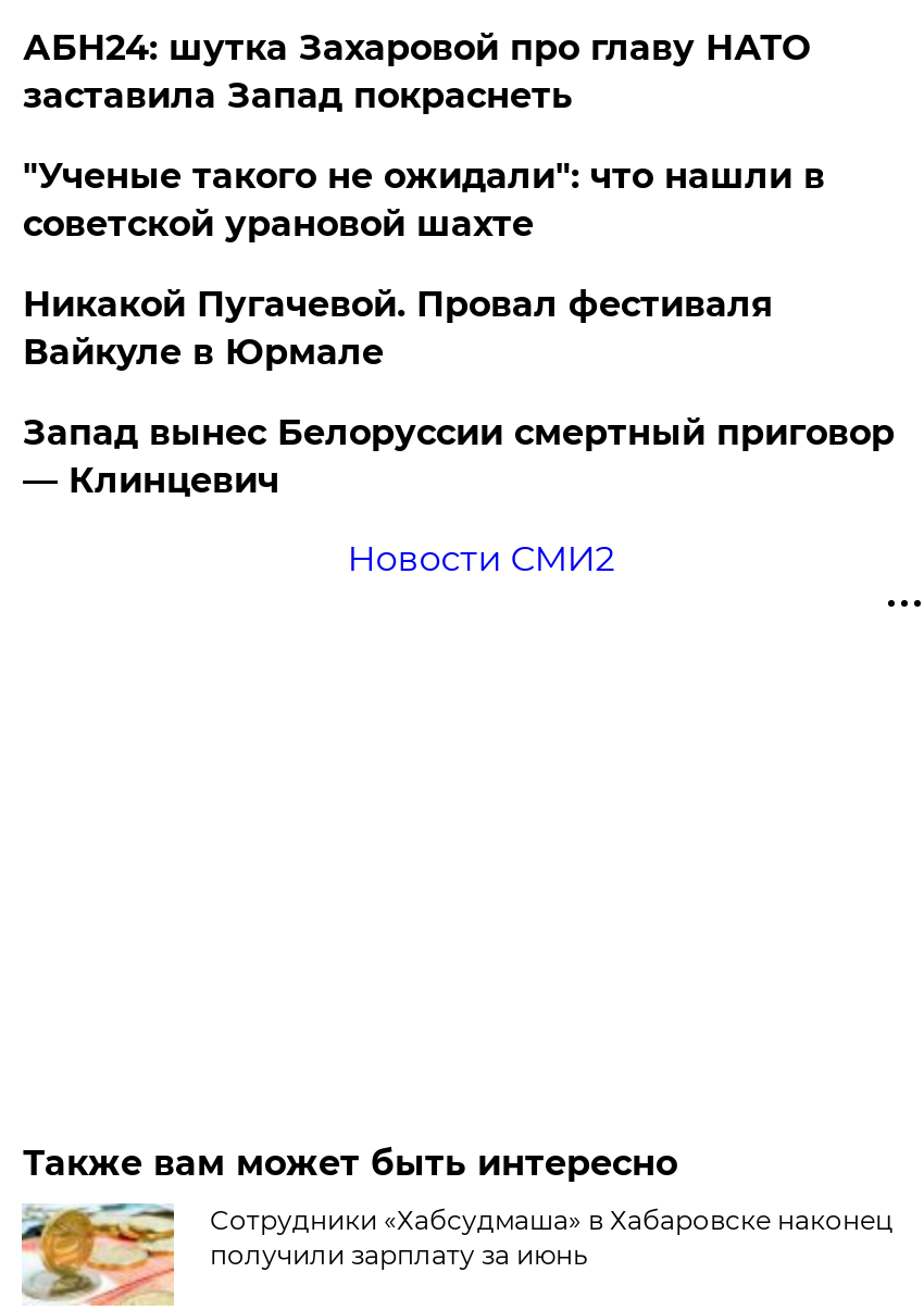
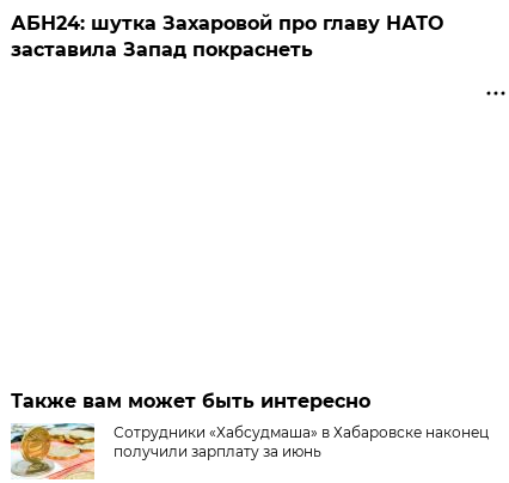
[23,155,894,579] "Ученые такого не ожидали": что нашли в | советской урановой шахте | Никакой Пугачевой. Провал фестиваля | Вайкуле в Юрмале | Запад вынес Белоруссии смертный приговор | — Клинцевич | Новости СМИ2 -> none

